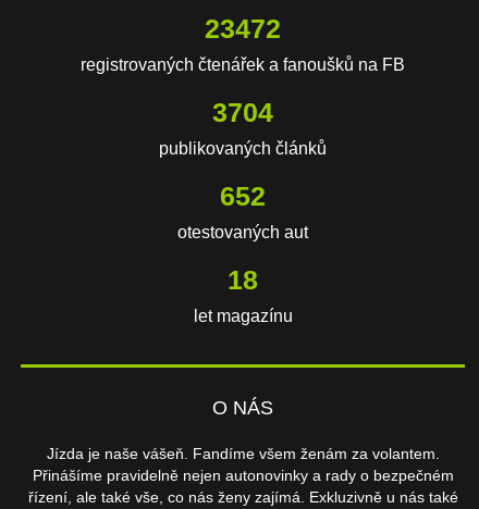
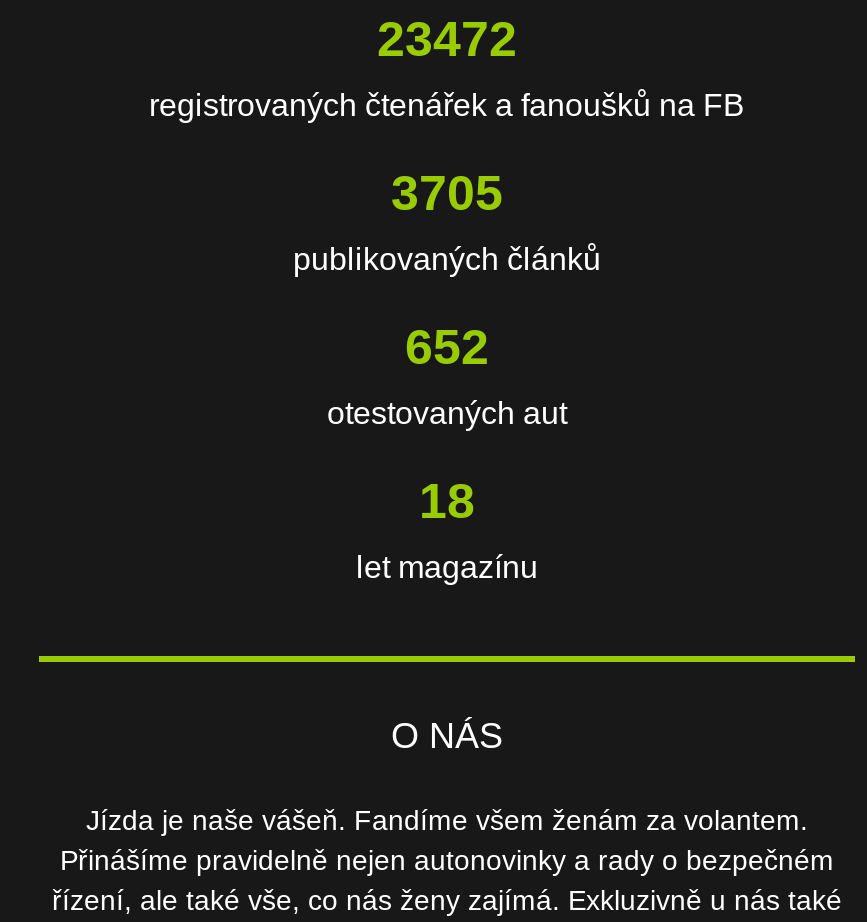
[212,97,273,128] 3704 -> [391,165,503,221] 3705

